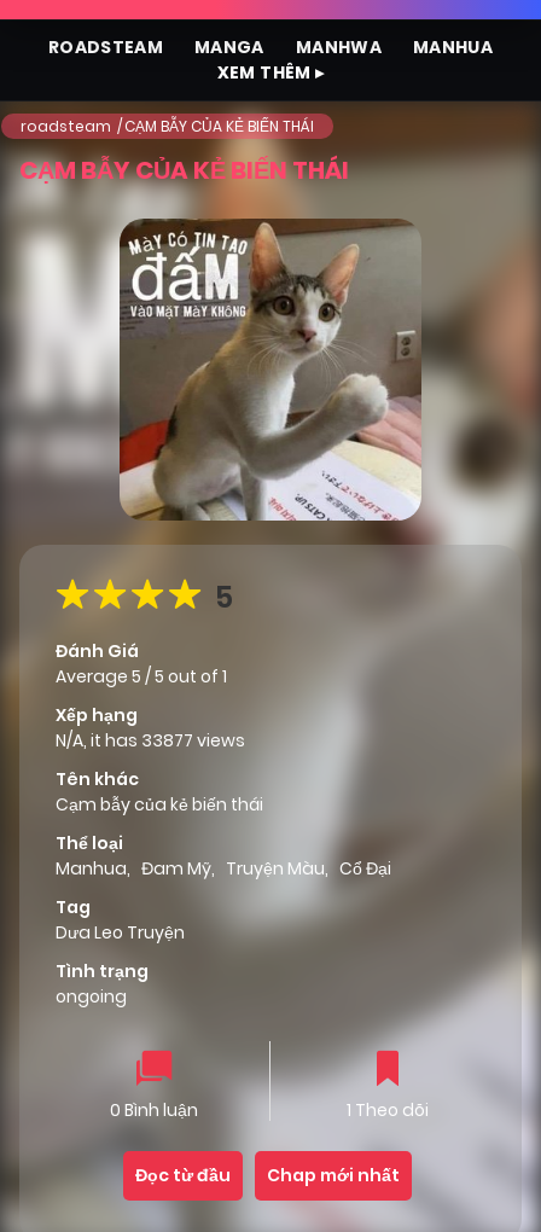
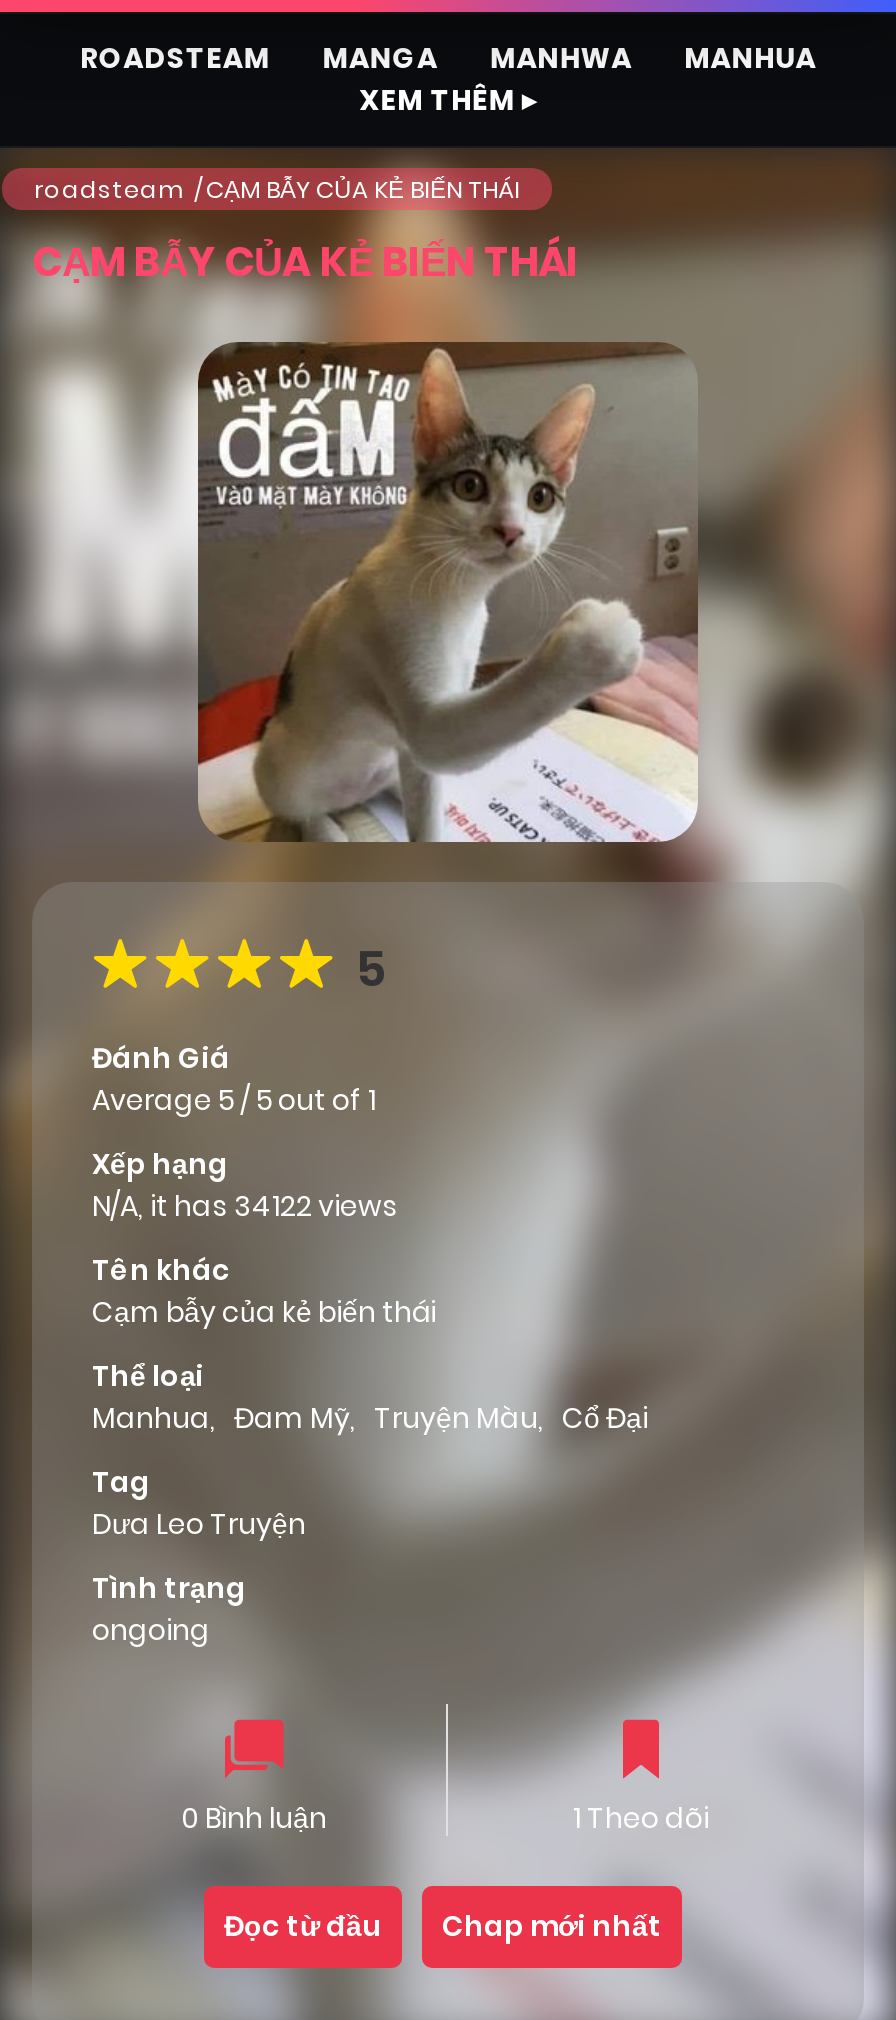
[56,729,245,753] N/A, it has 33877 views -> [92,1187,398,1227] N/A, it has 34122 views

